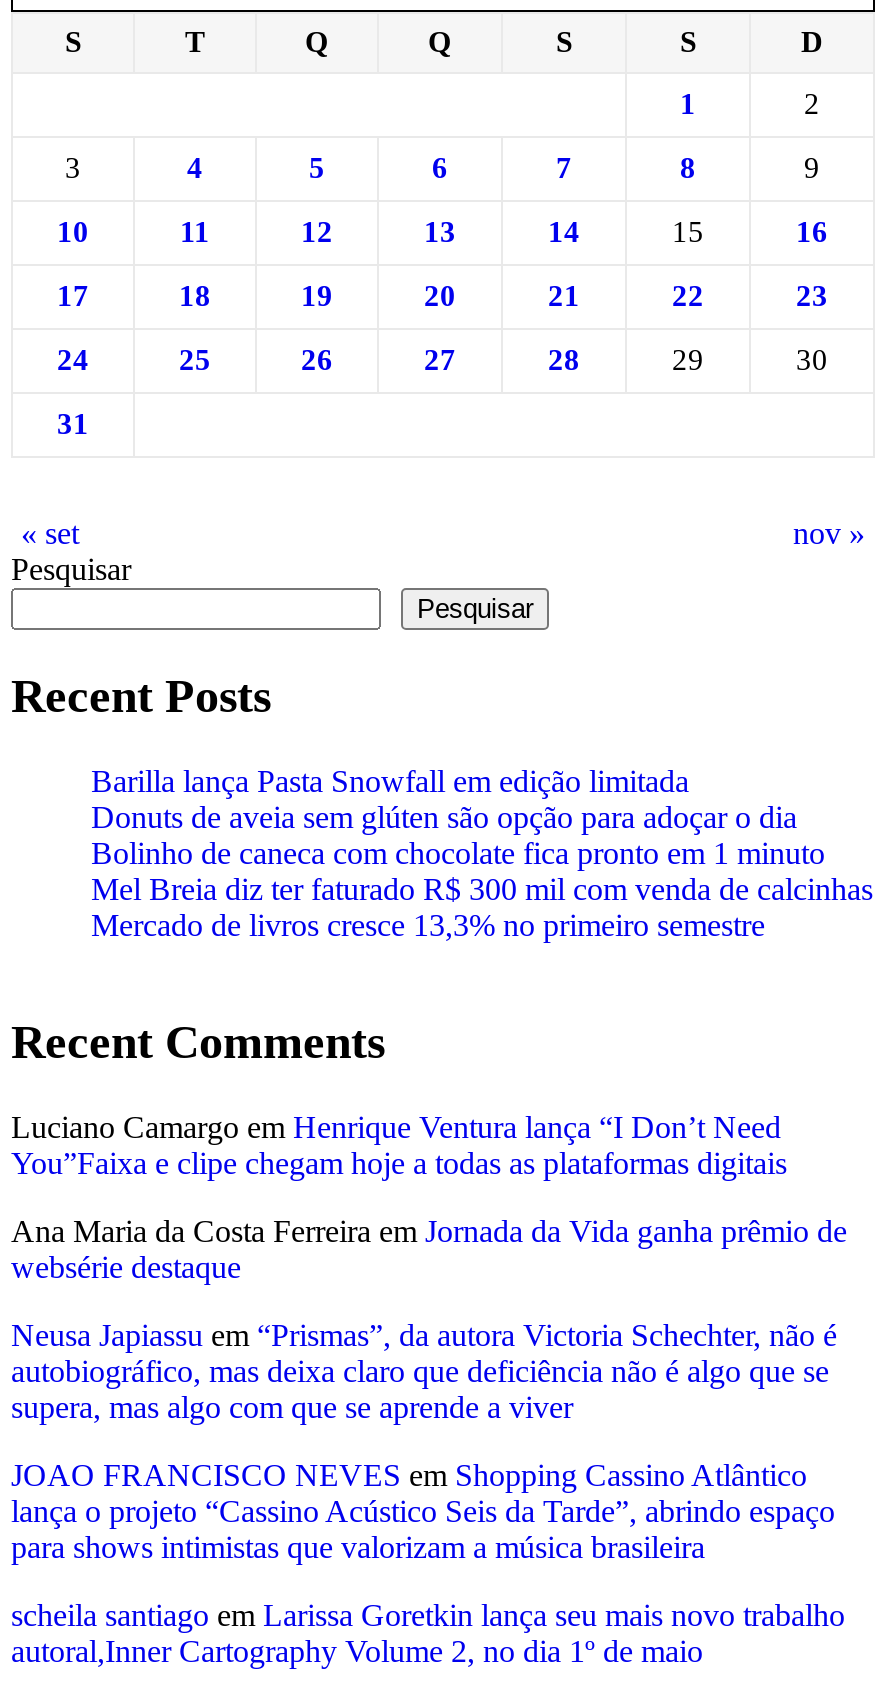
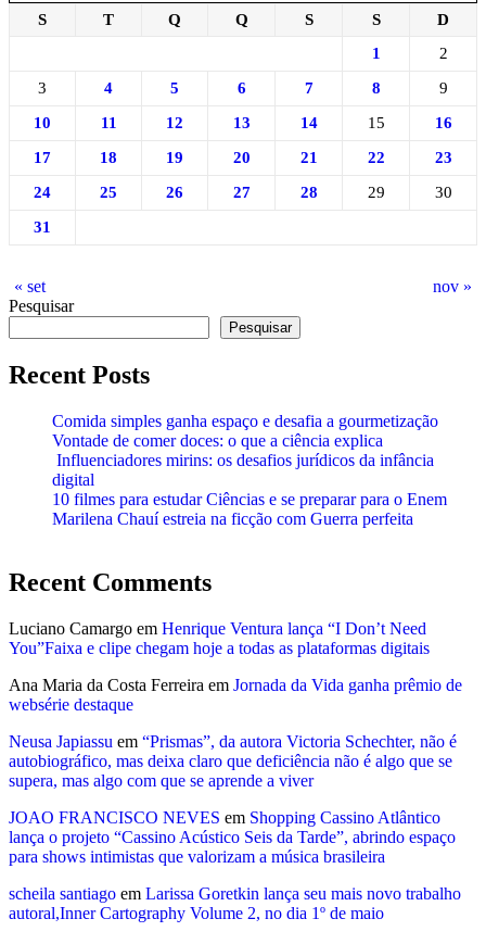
[91,764,873,942] Barilla lança Pasta Snowfall em edição limitada | Donuts de aveia sem glúten são opção para adoçar o dia | Bolinho de caneca com chocolate fica pronto em 1 minuto | Mel Breia diz ter faturado R$ 300 mil com venda de calcinhas | Mercado de livros cresce 13,3% no primeiro semestre -> [52,412,447,528] Comida simples ganha espaço e desafia a gourmetização | Vontade de comer doces: o que a ciência explica | Influenciadores mirins: os desafios jurídicos da infância | digital | 10 filmes para estudar Ciências e se preparar para o Enem | Marilena Chauí estreia na ficção com Guerra perfeita

